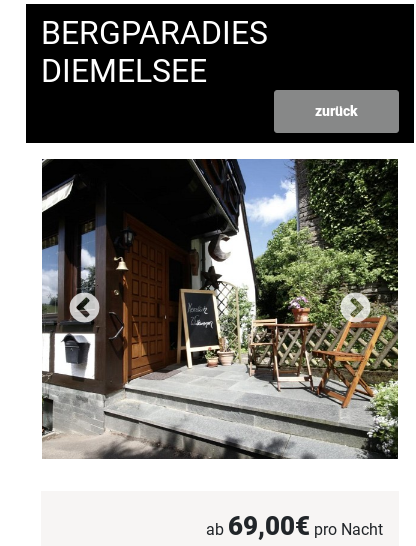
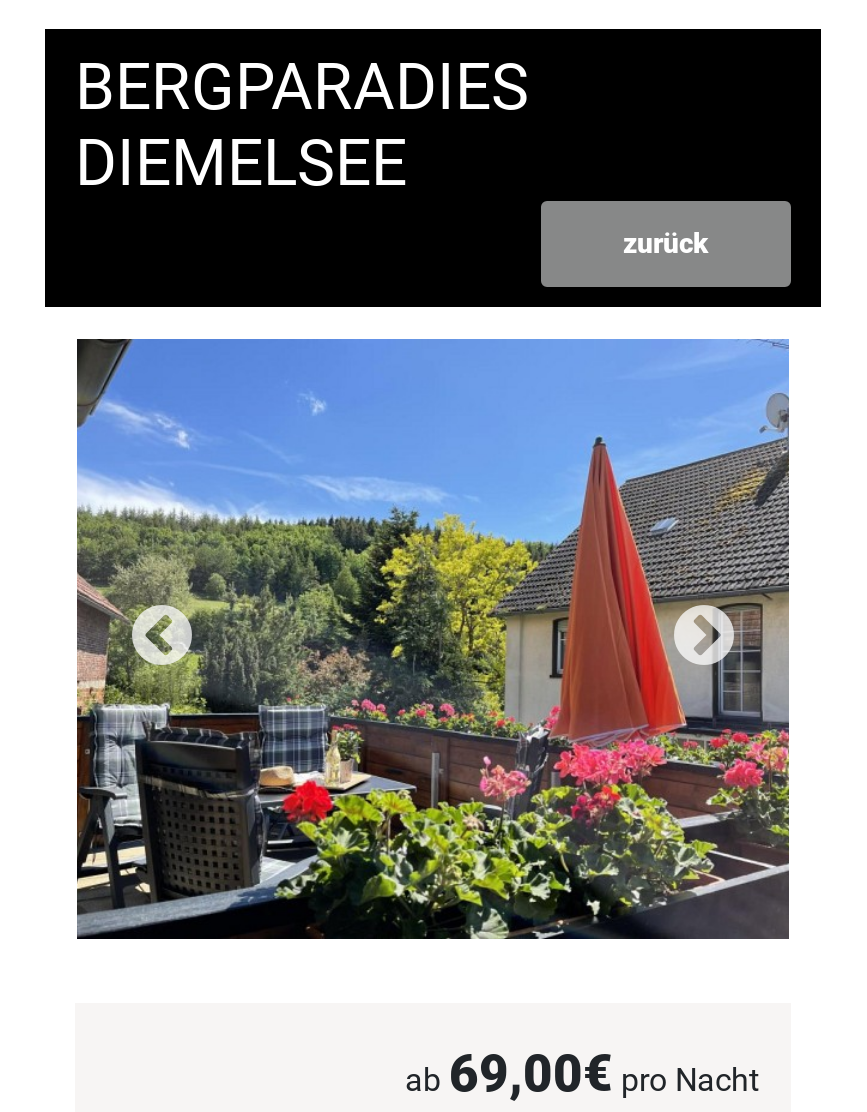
[41,158,399,460] [image] -> [75,337,791,941] [image]

